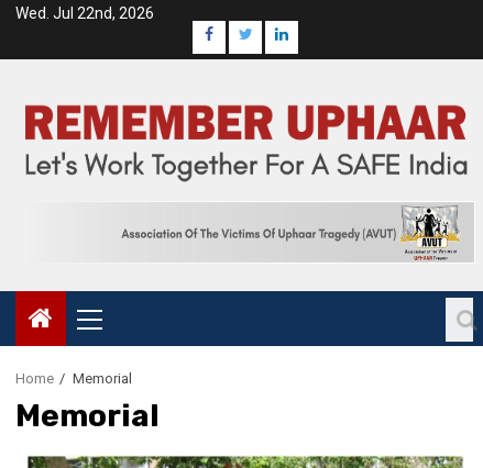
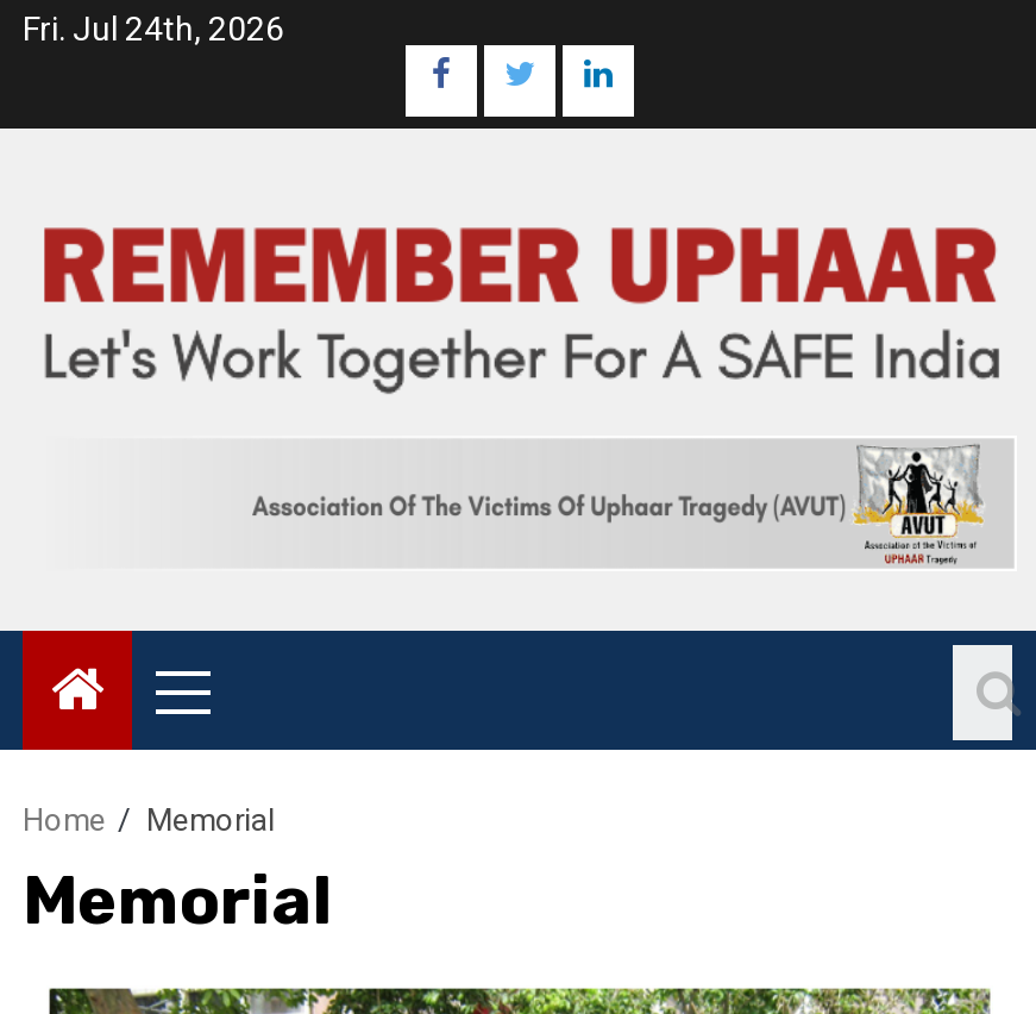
[15,4,154,22] Wed. Jul 22nd, 2026 -> [23,10,284,48] Fri. Jul 24th, 2026

